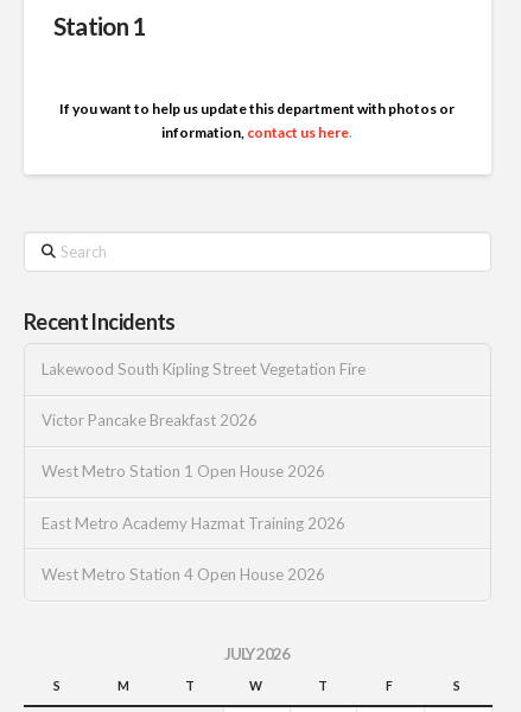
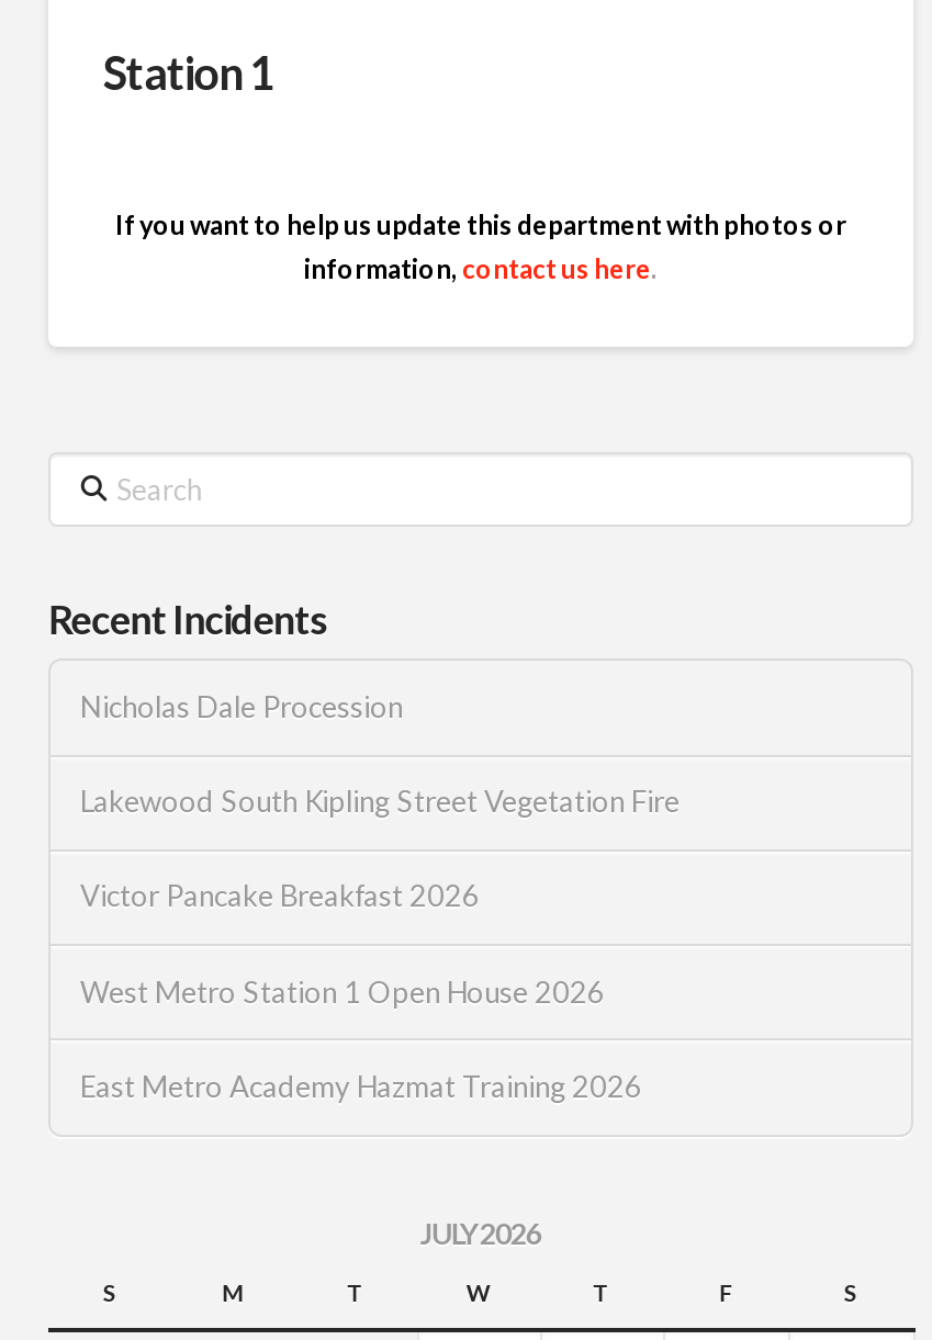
none -> [80,689,403,724] Nicholas Dale Procession
moved [41,359,365,533] -> [80,784,680,1104]: Lakewood South Kipling Street Vegetation Fire | Victor Pancake Breakfast 2026 | West Metro Station 1 Open House 2026 | East Metro Academy Hazmat Training 2026
[41,565,325,584] West Metro Station 4 Open House 2026 -> none

